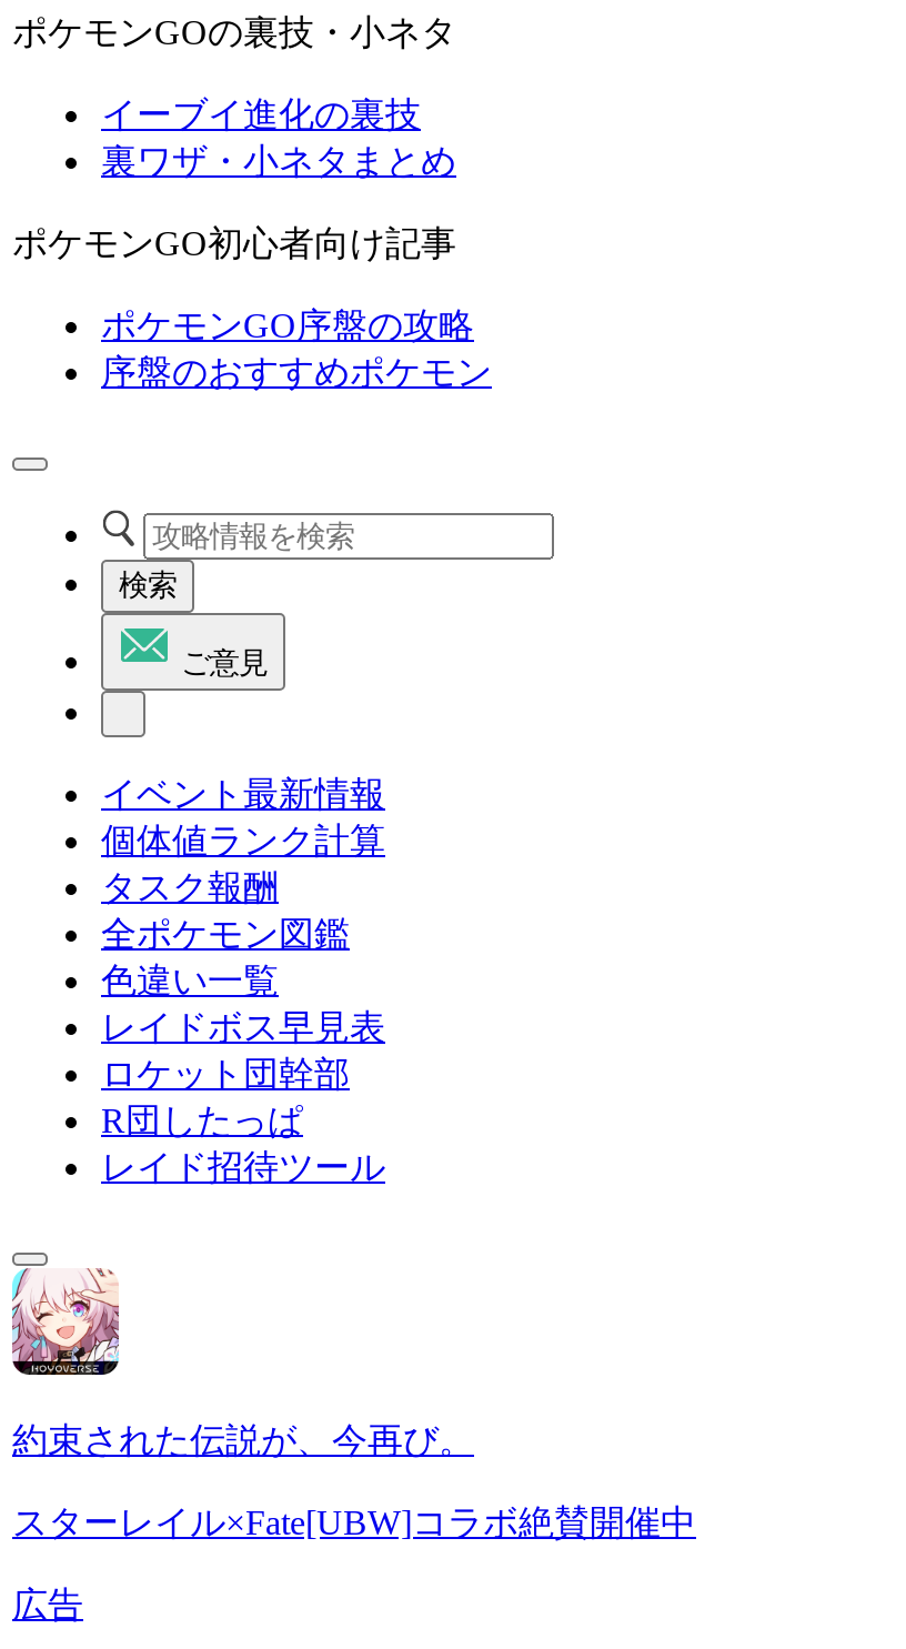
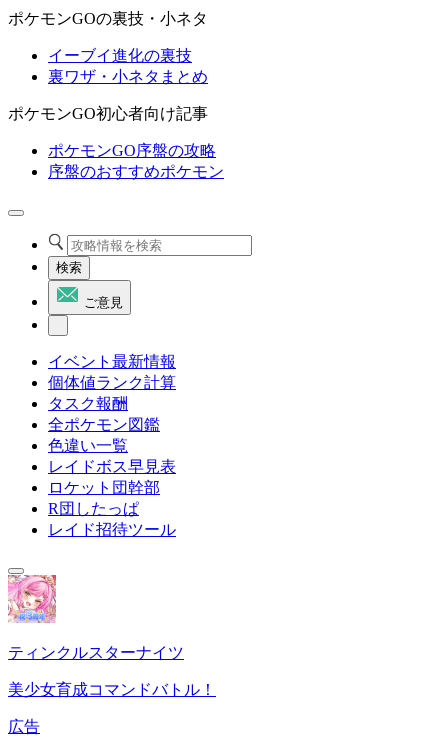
[10,1266,474,1459] [image] | 約束された伝説が、今再び。 -> [7,574,184,661] [image] | ティンクルスターナイツ
[12,1504,696,1541] スターレイル×Fate[UBW]コラボ絶賛開催中 -> [8,681,216,698] 美少女育成コマンドバトル！

